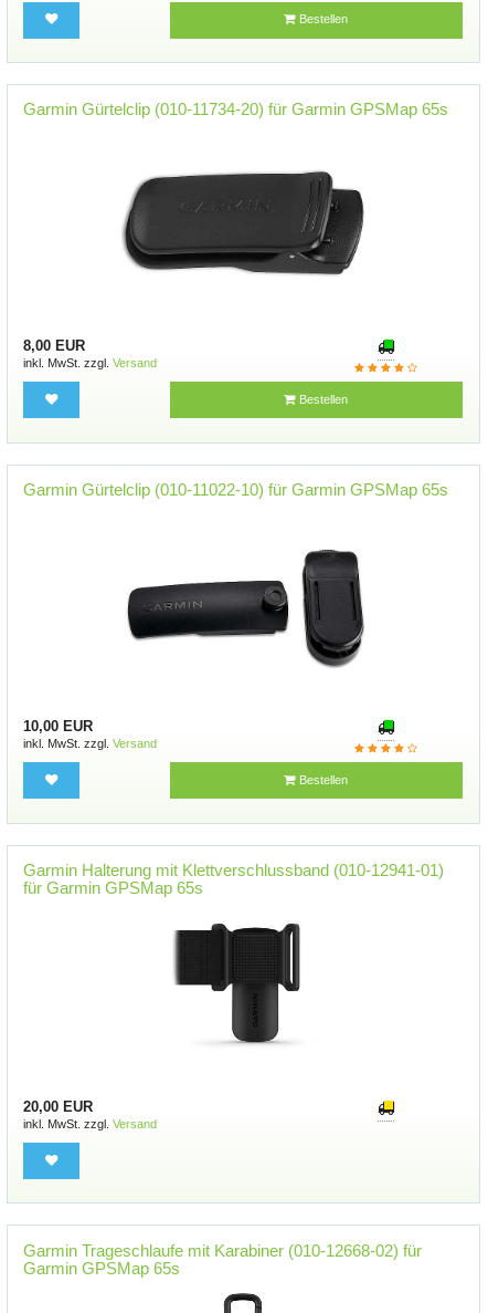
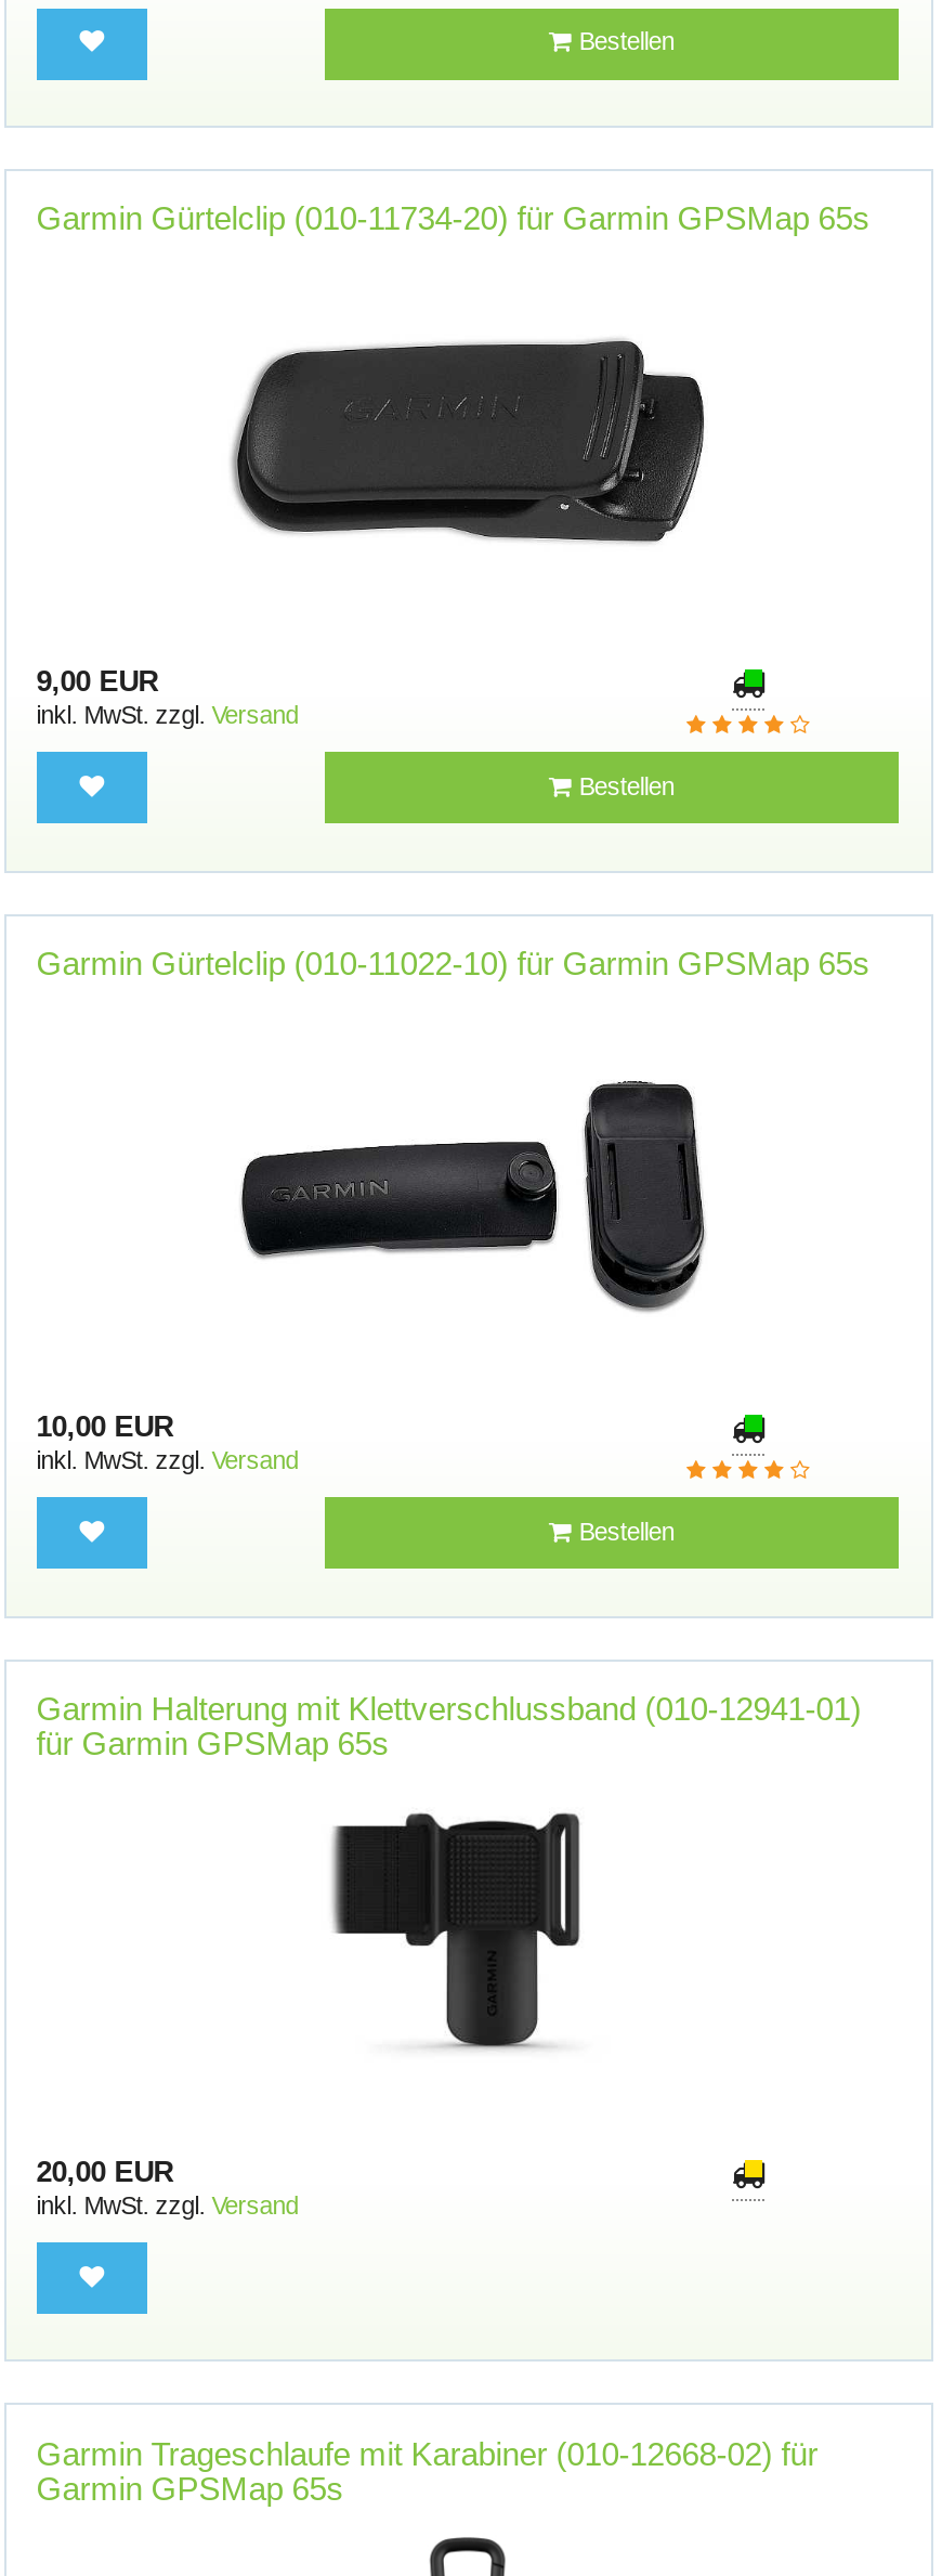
[23,338,85,355] 8,00 EUR -> [36,666,158,699] 9,00 EUR

